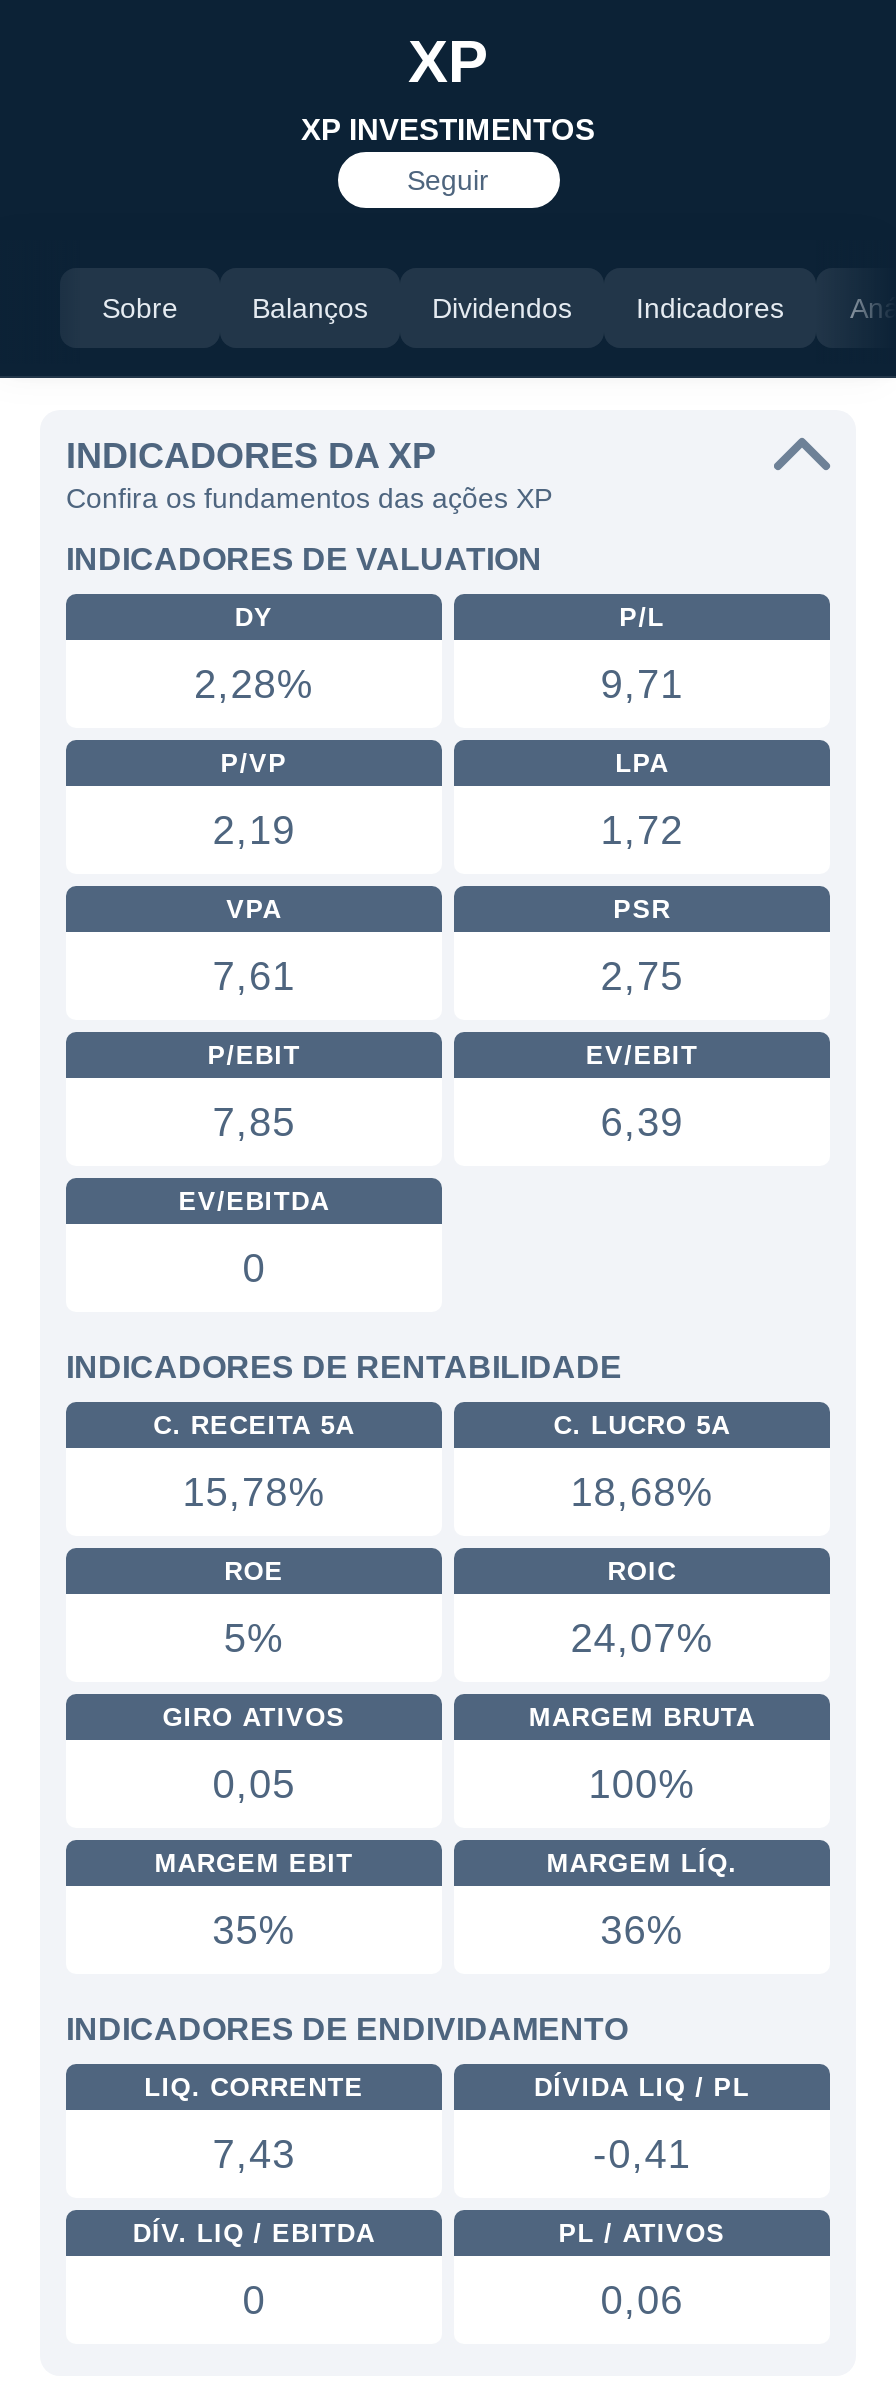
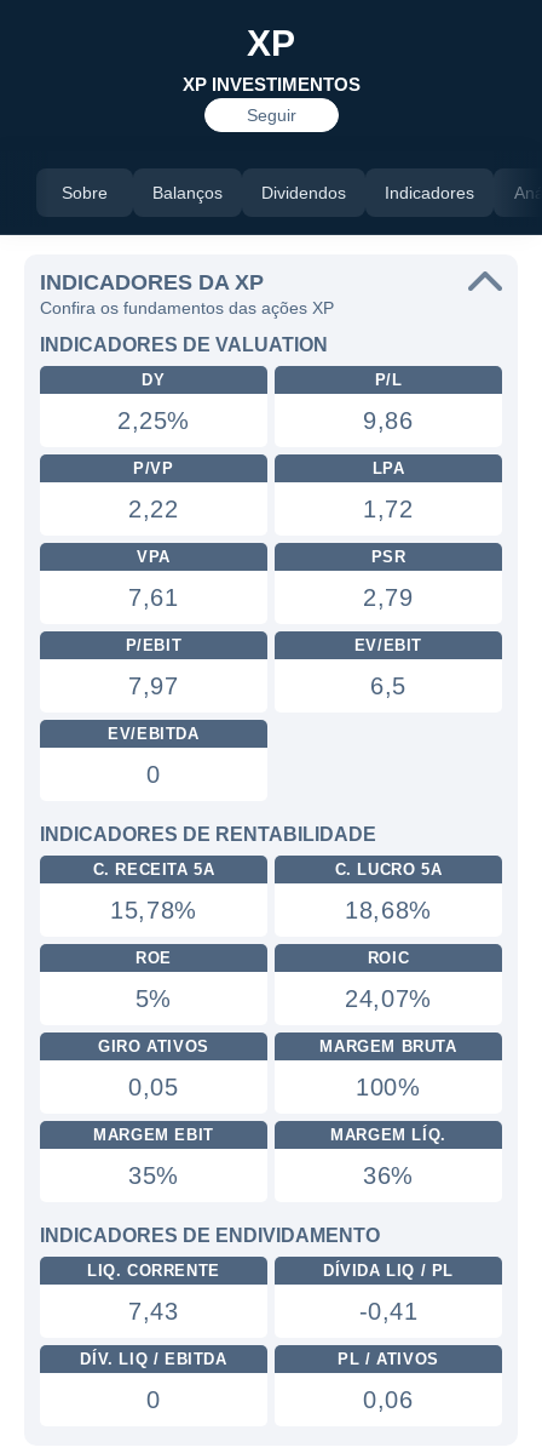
[194,662,314,706] 2,28% -> [117,407,190,434] 2,25%
[601,662,683,706] 9,71 -> [363,407,413,434] 9,86
[213,808,295,852] 2,19 -> [129,496,179,522] 2,22
[601,954,683,998] 2,75 -> [363,584,413,611] 2,79
[213,1100,295,1144] 7,85 -> [129,673,179,699] 7,97
[601,1100,683,1144] 6,39 -> [370,673,406,699] 6,5

